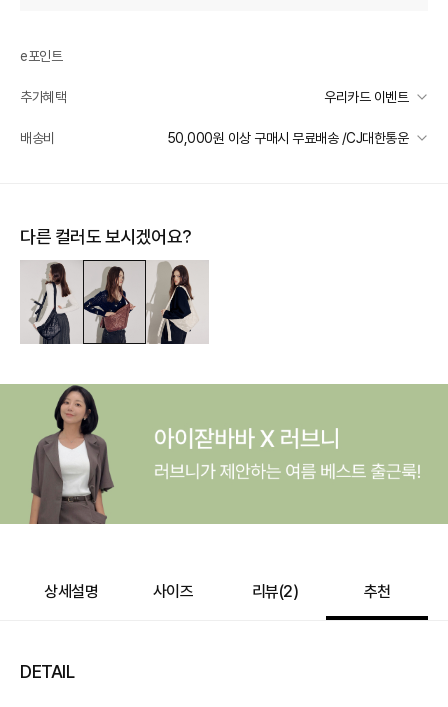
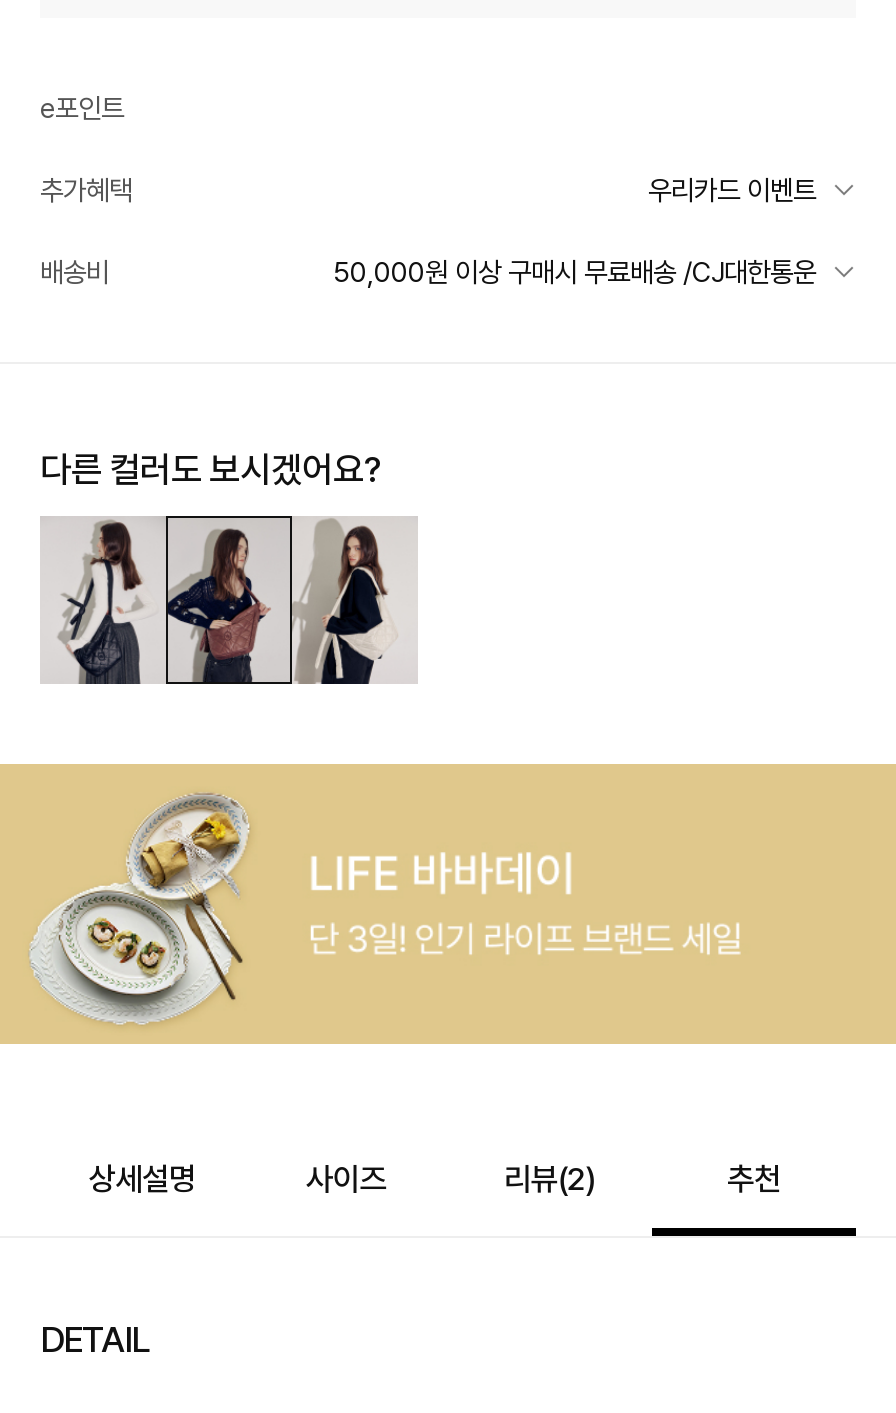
[3,384,445,525] [image] -> [6,764,890,1044] [image]

